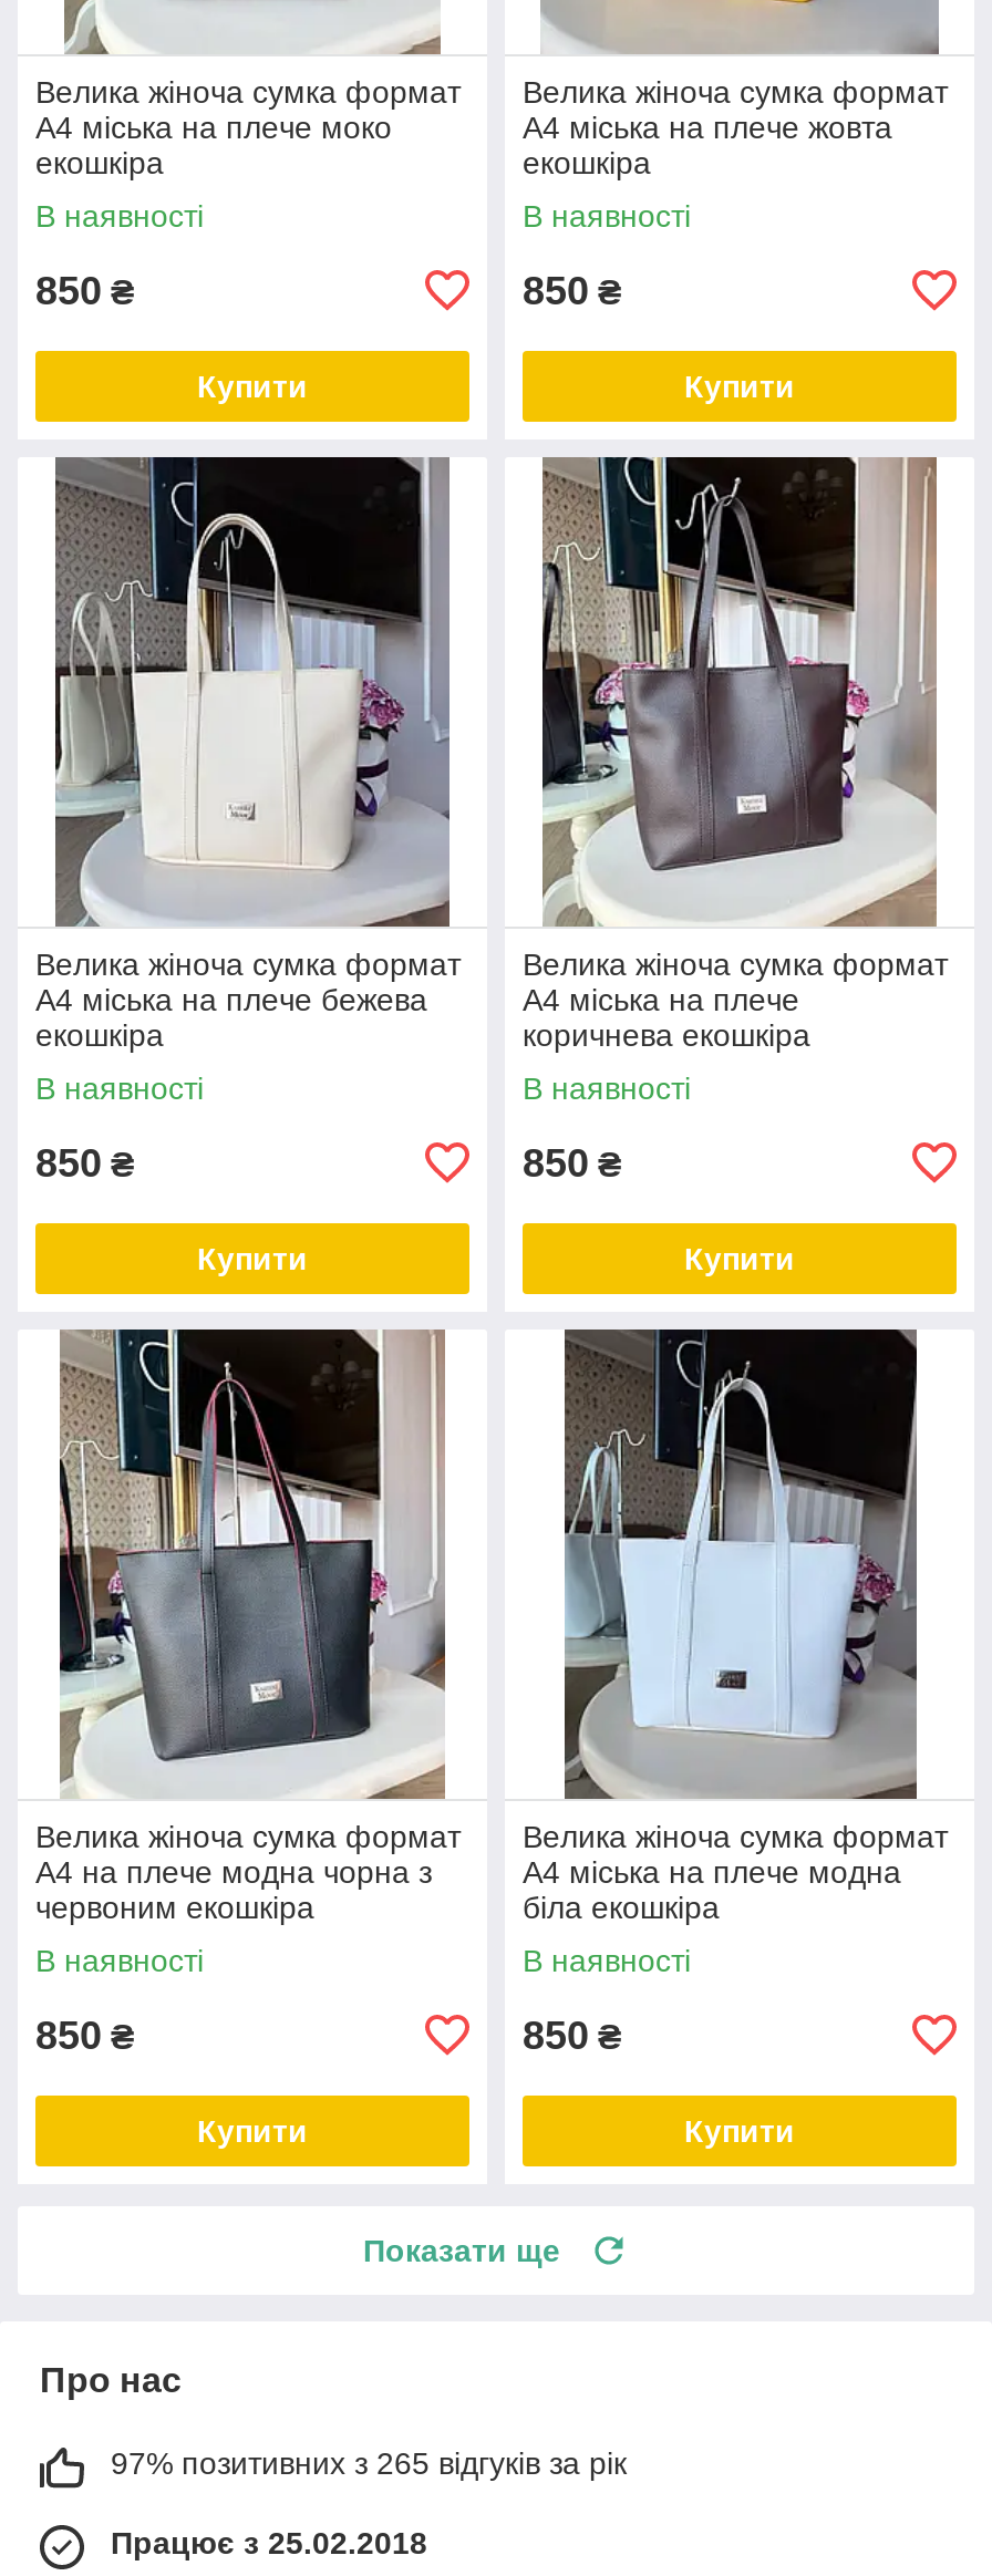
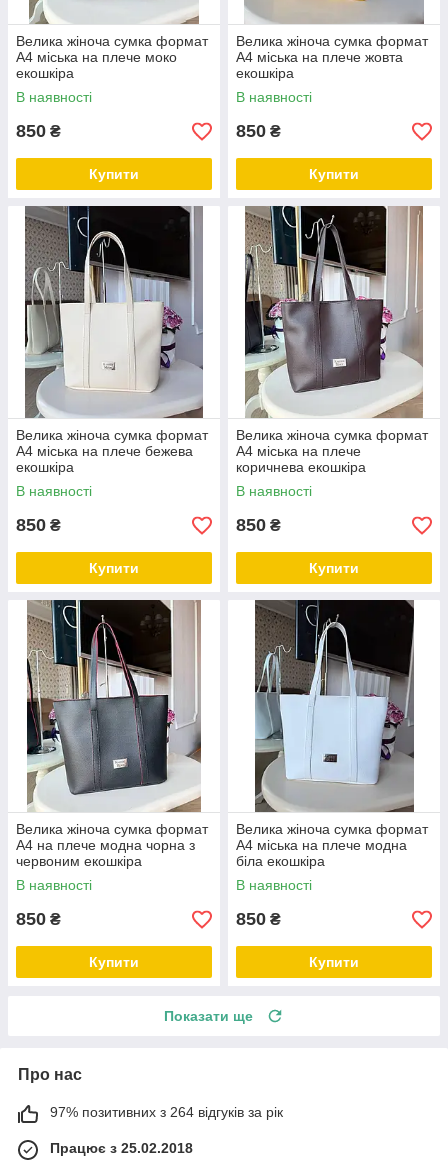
[111,2445,627,2481] 97% позитивних з 265 відгуків за рік -> [50,1104,283,1120] 97% позитивних з 264 відгуків за рік

